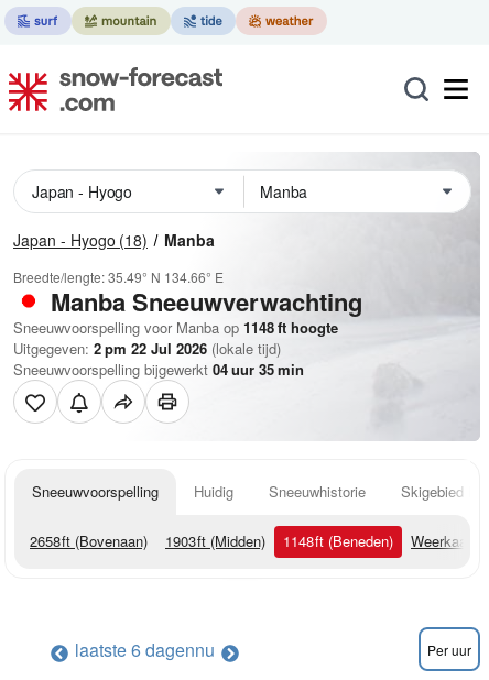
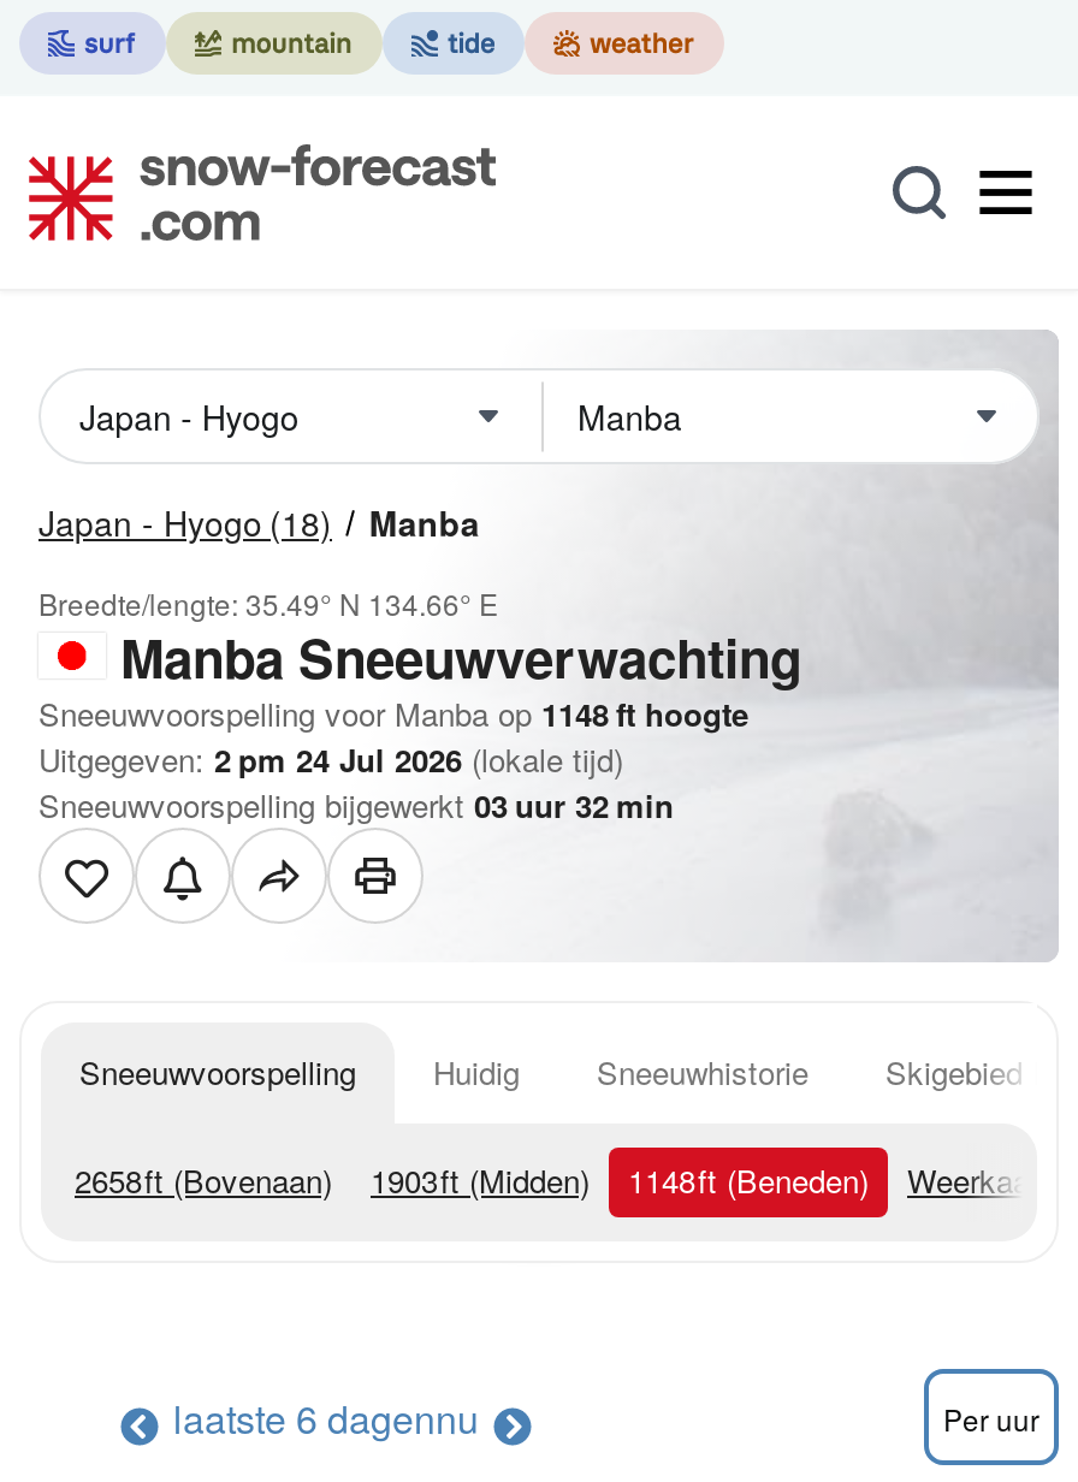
[13,338,281,359] Uitgegeven: 2 pm 22 Jul 2026 (lokale tijd) -> [38,736,623,782] Uitgegeven: 2 pm 24 Jul 2026 (lokale tijd)
[13,359,304,380] Sneeuwvoorspelling bijgewerkt 04 uur 35 min -> [38,782,674,828] Sneeuwvoorspelling bijgewerkt 03 uur 32 min

